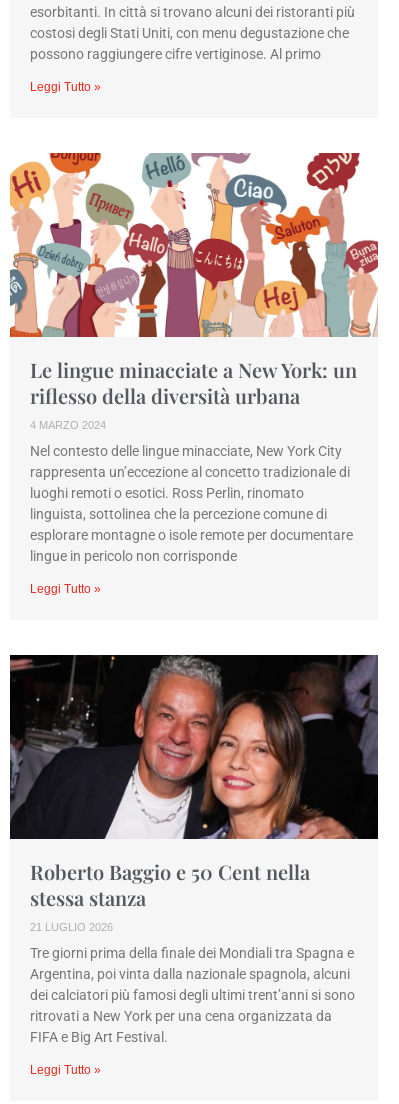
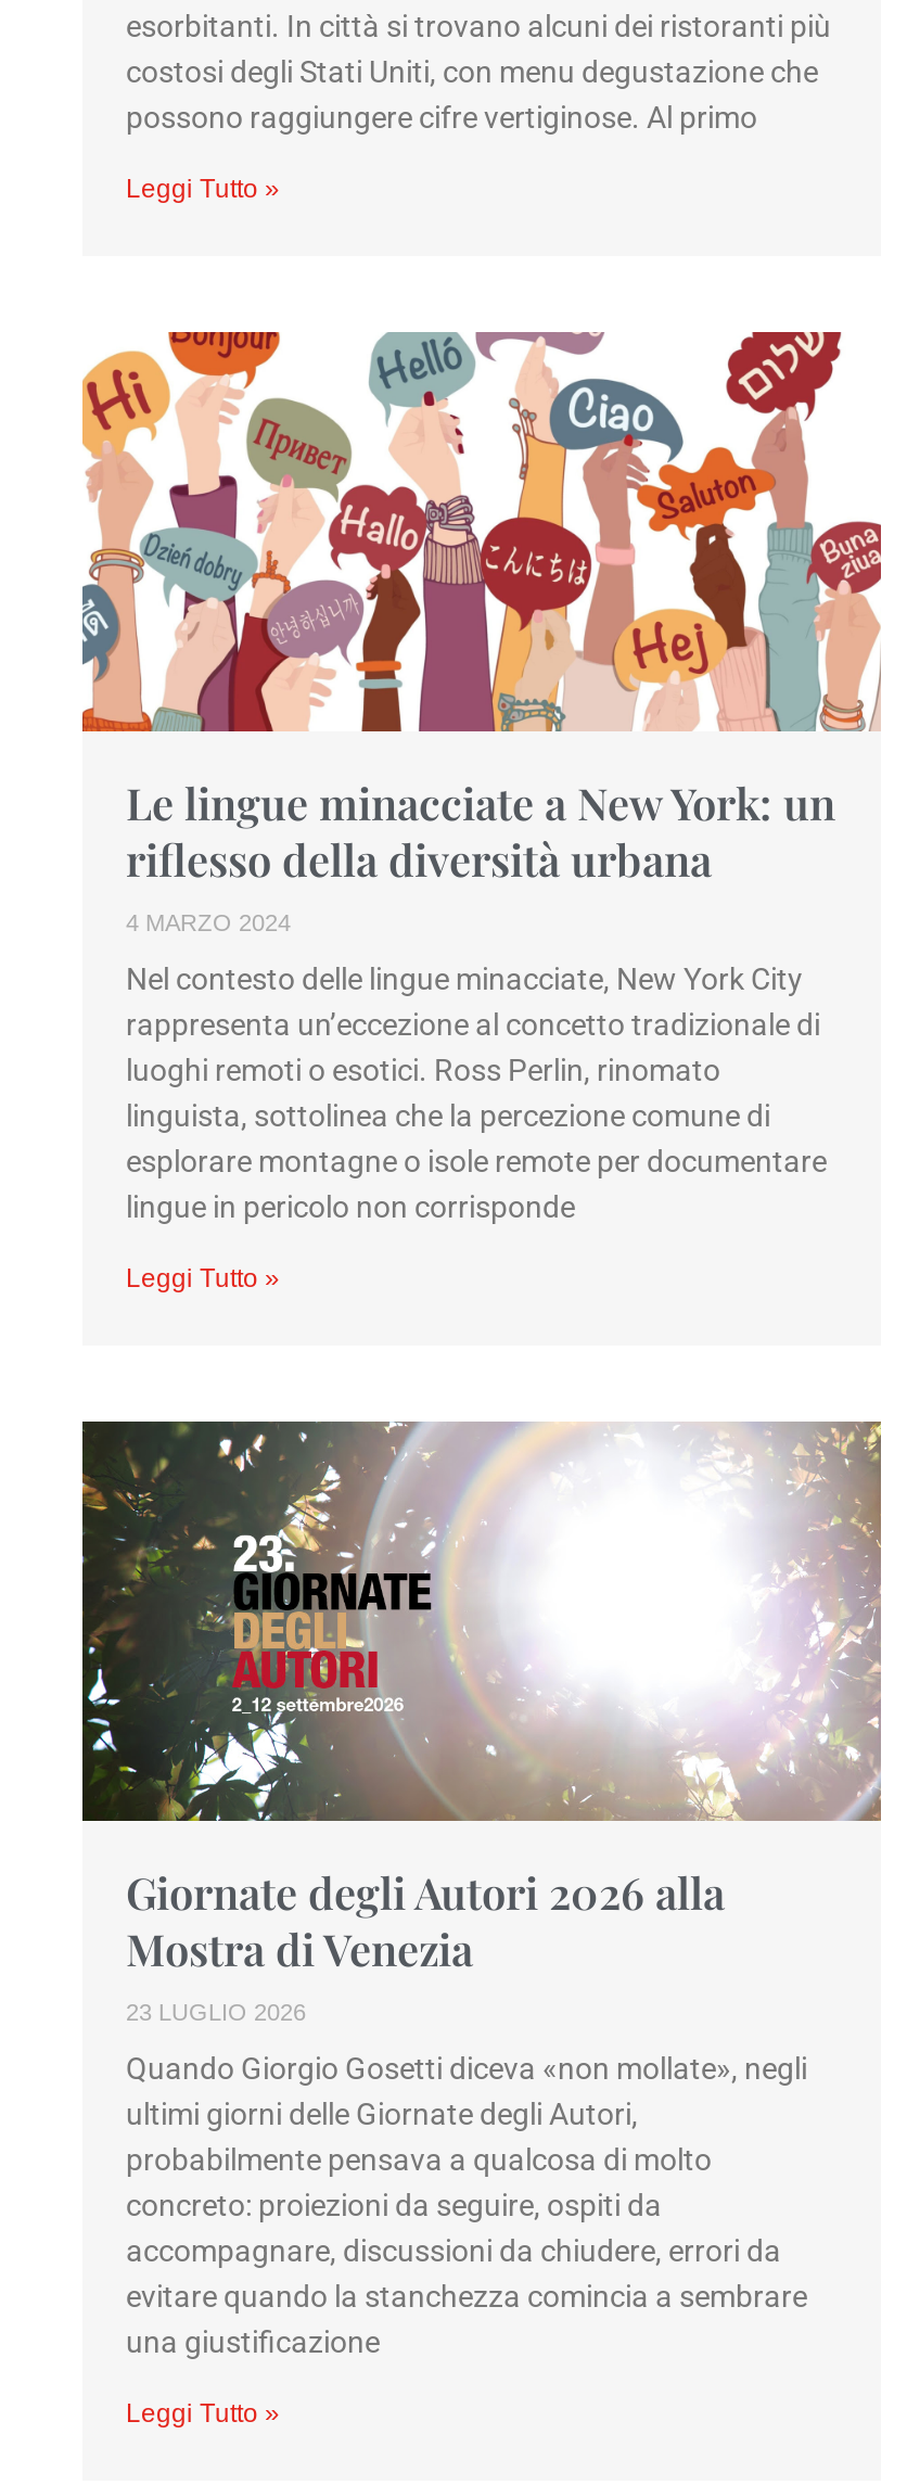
[9,654,379,933] [image] | Roberto Baggio e 50 Cent nella | stessa stanza | 21 LUGLIO 2026 -> [80,1419,883,2024] [image] | Giornate degli Autori 2026 alla | Mostra di Venezia | 23 LUGLIO 2026
[30,945,355,1045] Tre giorni prima della finale dei Mondiali tra Spagna e | Argentina, poi vinta dalla nazionale spagnola, alcuni | dei calciatori più famosi degli ultimi trent’anni si sono | ritrovati a New York per una cena organizzata da | FIFA e Big Art Festival. -> [126,2050,807,2358] Quando Giorgio Gosetti diceva «non mollate», negli | ultimi giorni delle Giornate degli Autori, | probabilmente pensava a qualcosa di molto | concreto: proiezioni da seguire, ospiti da | accompagnare, discussioni da chiudere, errori da | evitare quando la stanchezza comincia a sembrare | una giustificazione

